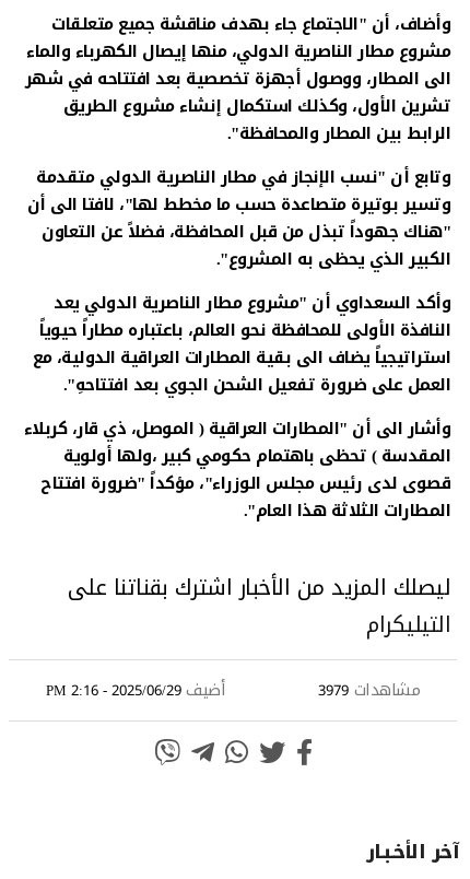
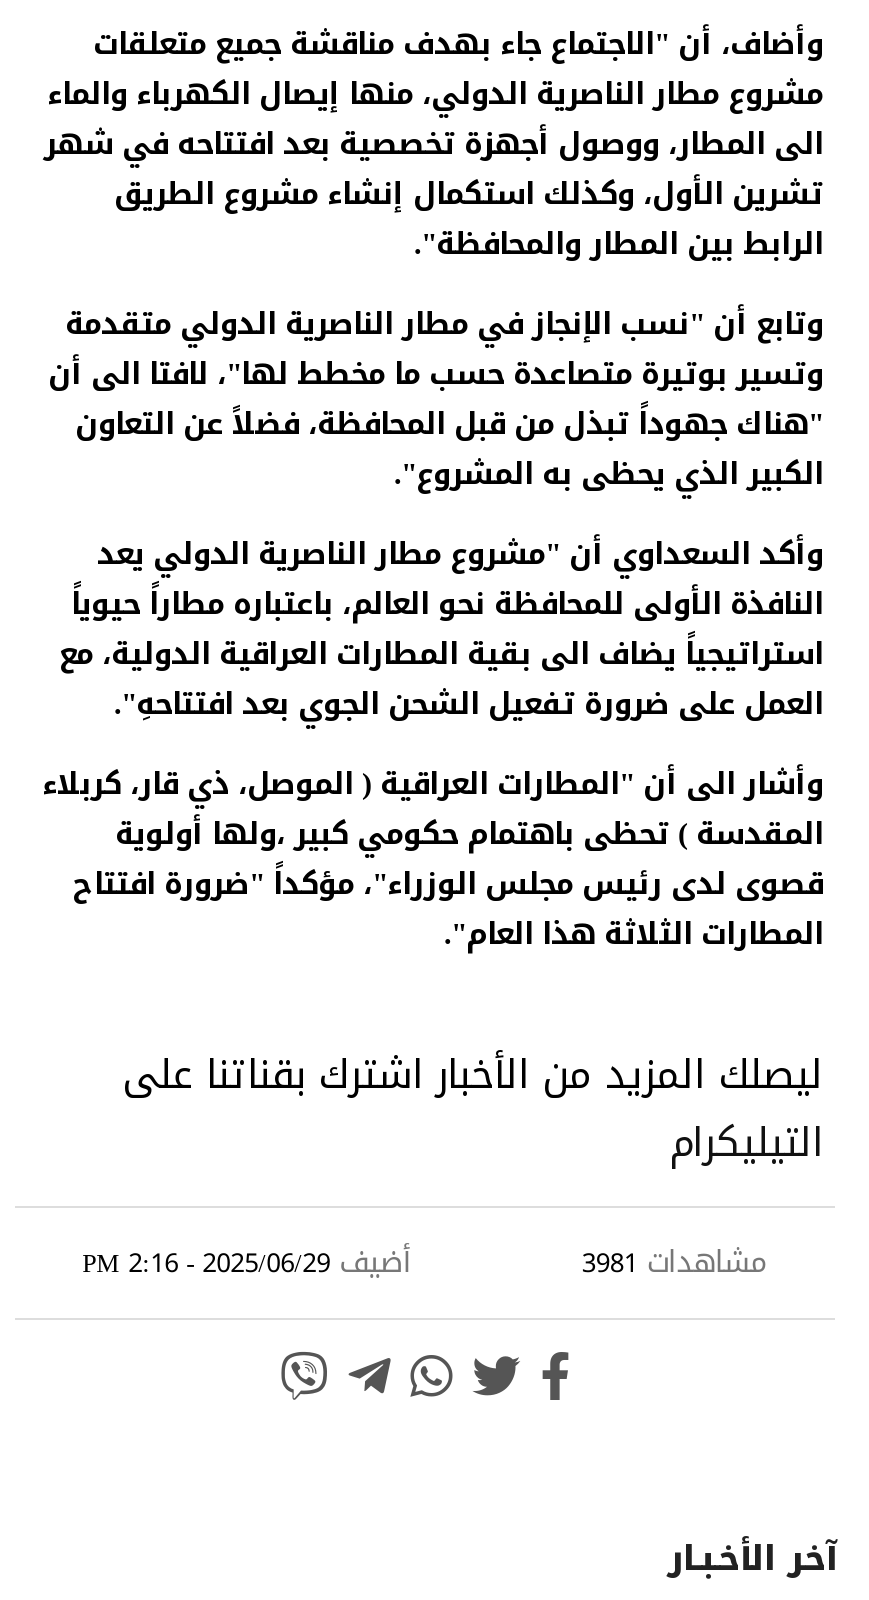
[319,675,420,706] مشاهدات 3979 -> [582,1235,768,1291] مشاهدات 3981

